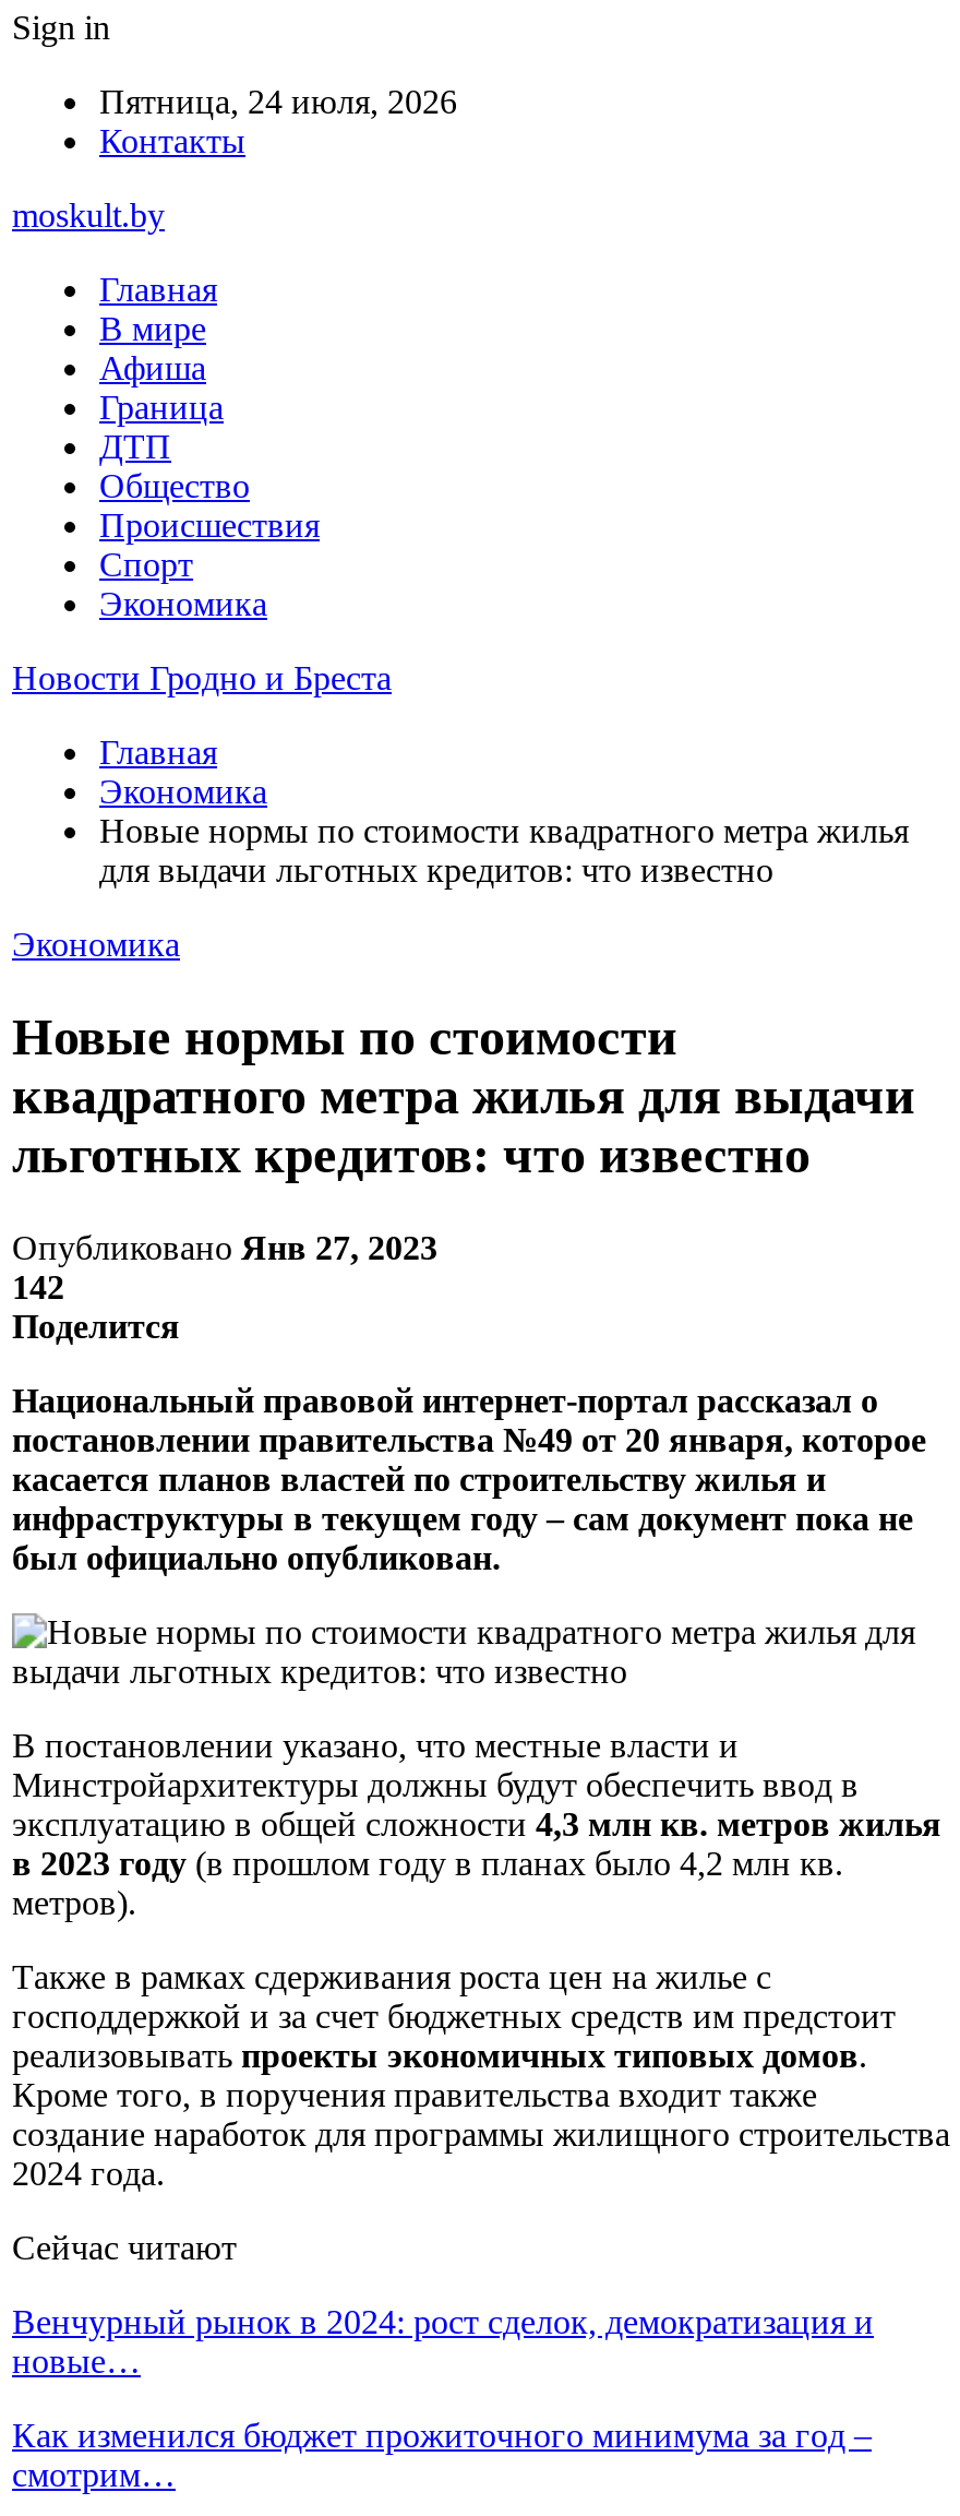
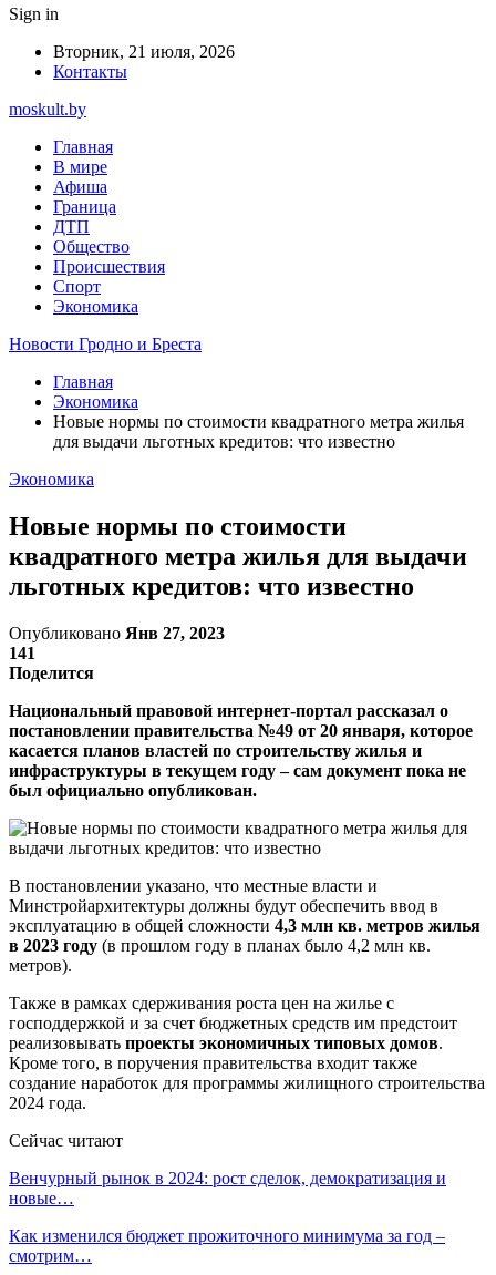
[99,83,457,120] Пятница, 24 июля, 2026 -> [53,42,235,61] Вторник, 21 июля, 2026
[12,1268,64,1305] 142 -> [9,643,35,662] 141

